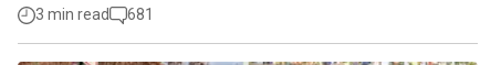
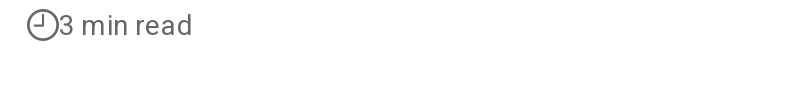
[127,6,154,23] 681 -> none

